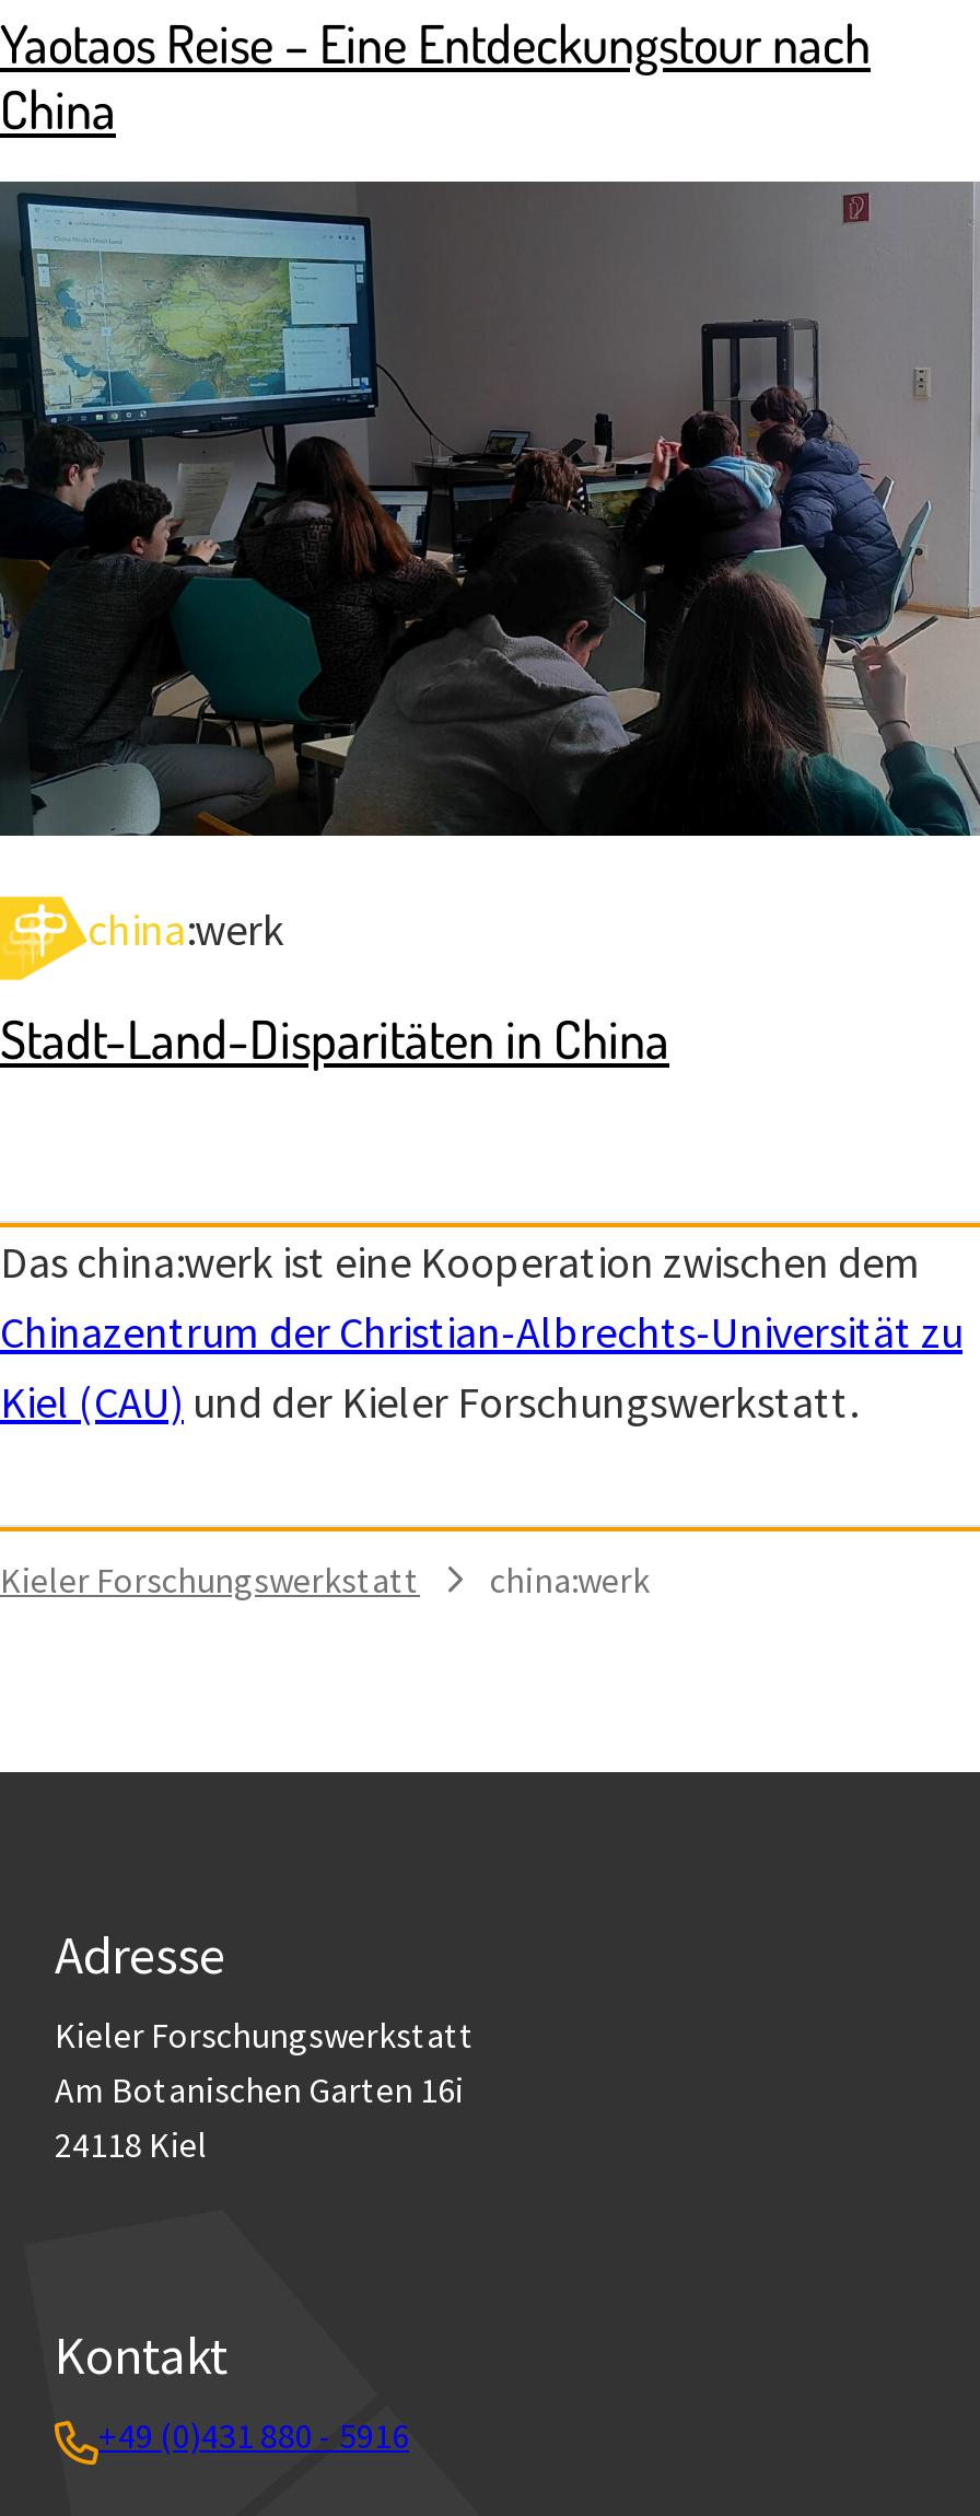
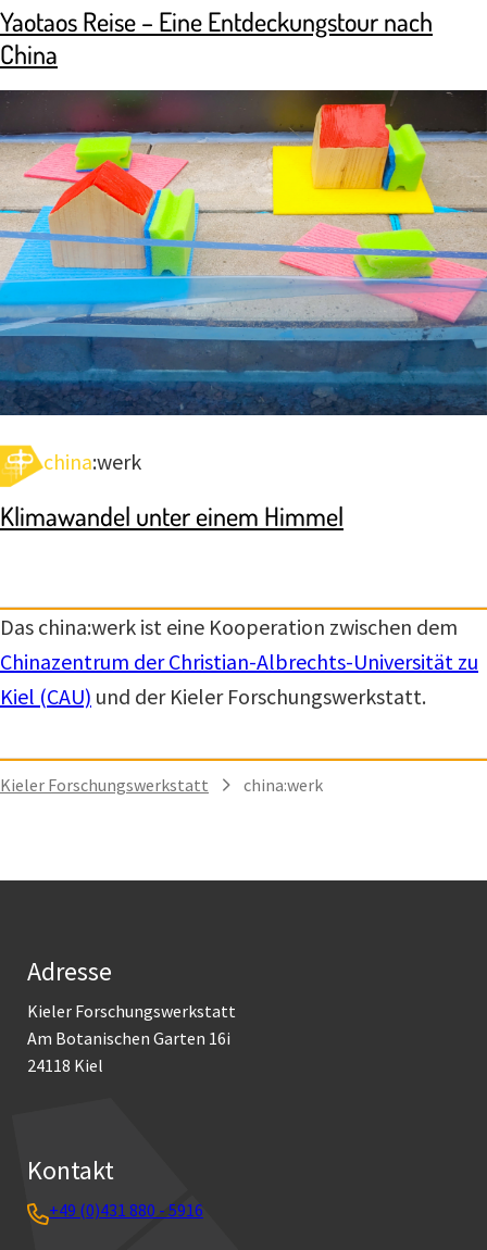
[7,182,973,836] [image] -> [3,90,484,415] [image]
[0,1004,669,1071] Stadt-Land-Disparitäten in China -> [0,499,344,532] Klimawandel unter einem Himmel

